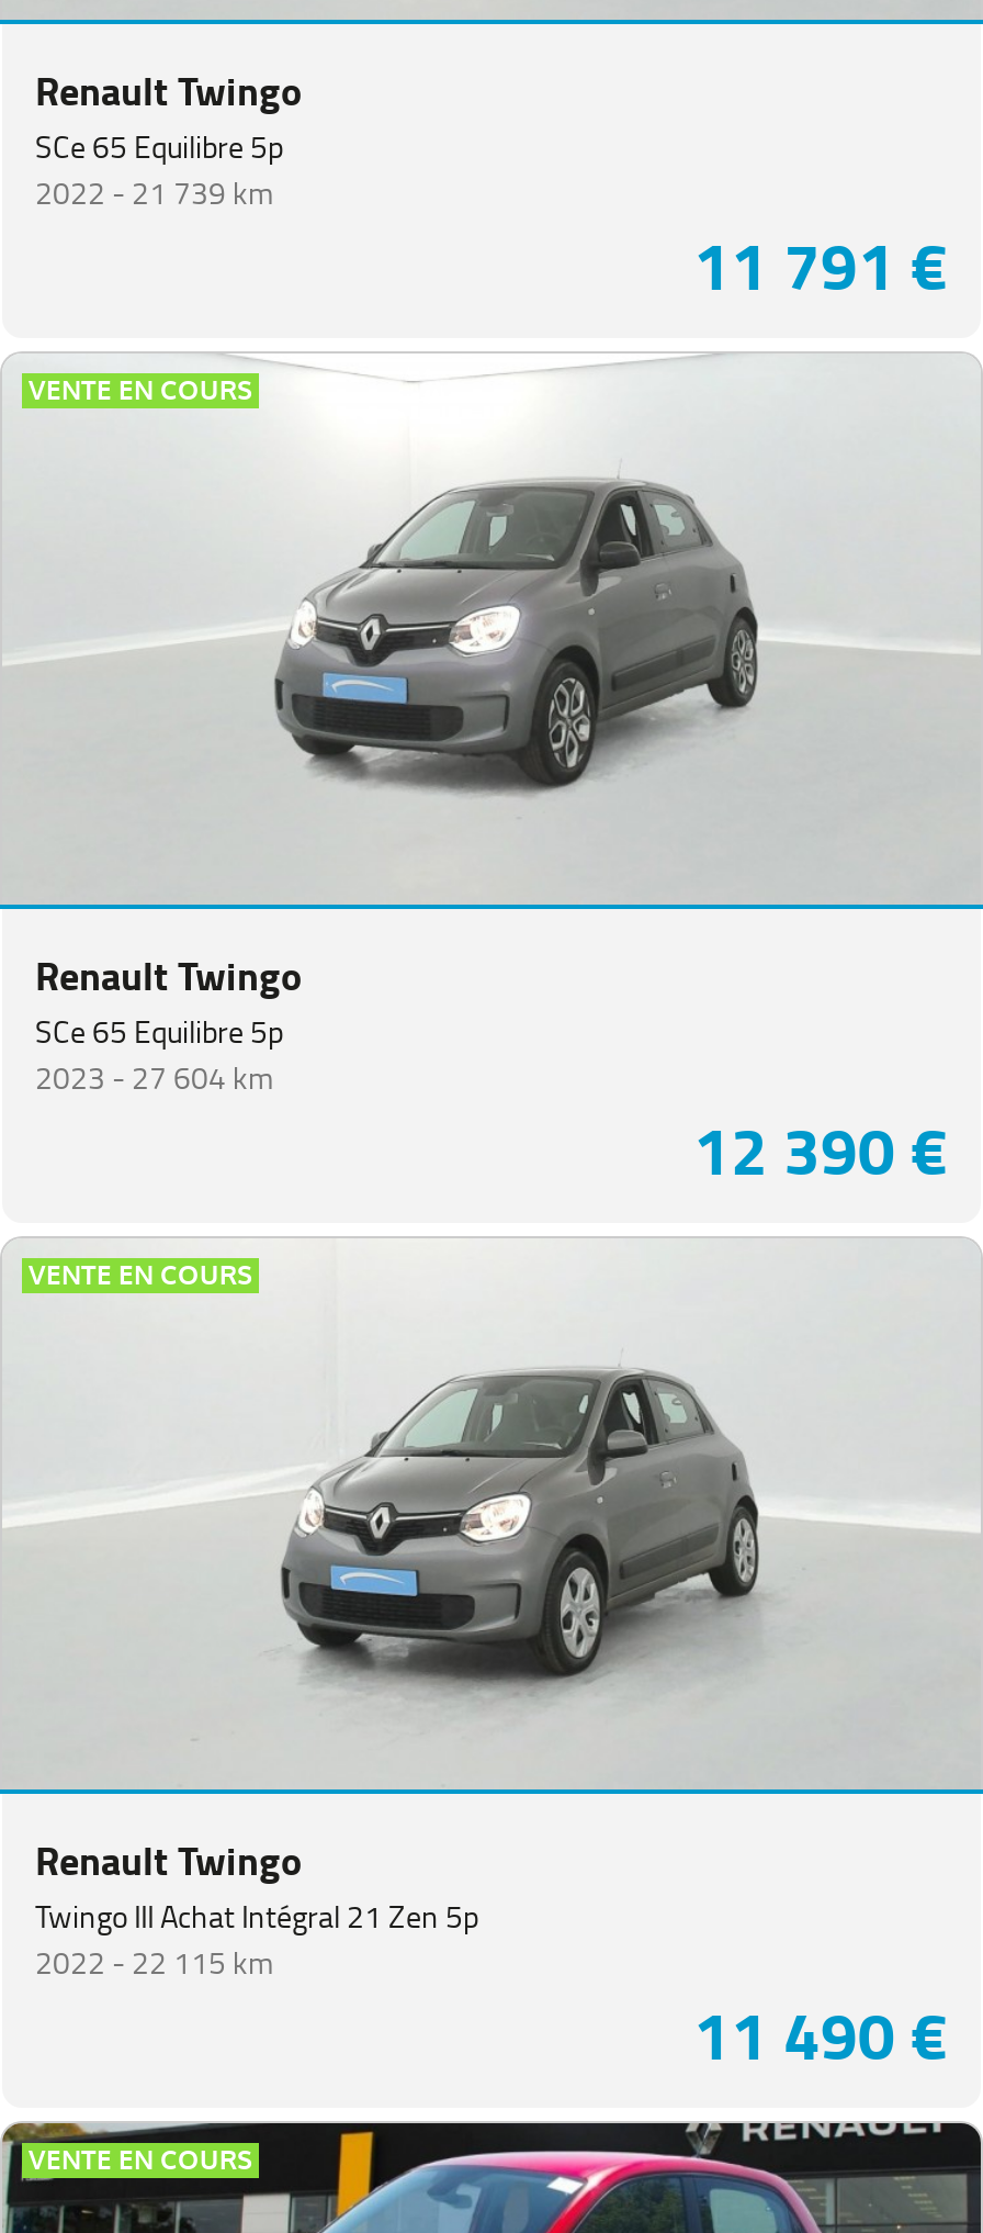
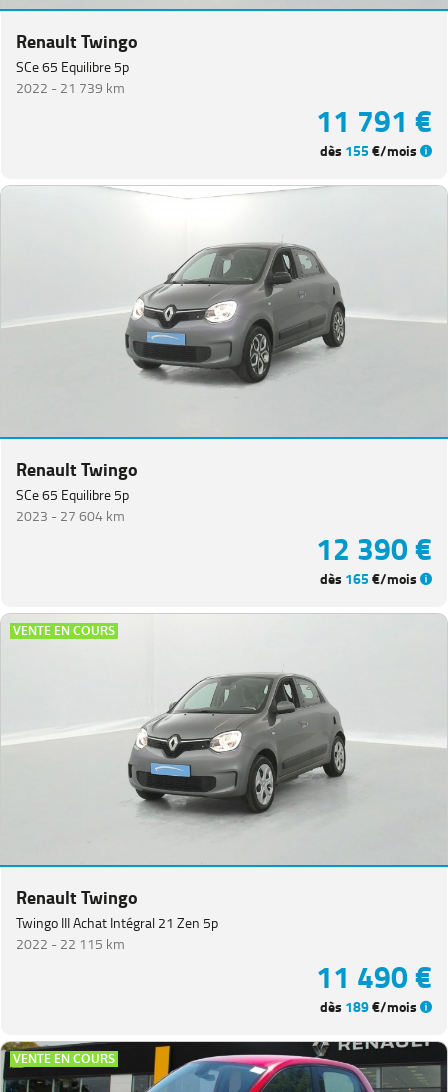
[29,374,252,409] VENTE EN COURS -> [320,139,420,164] dès 155€/mois
none -> [320,567,420,592] dès 165€/mois
none -> [320,995,420,1020] dès 189€/mois

